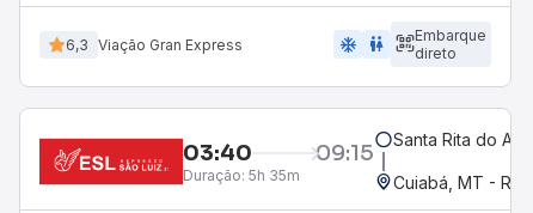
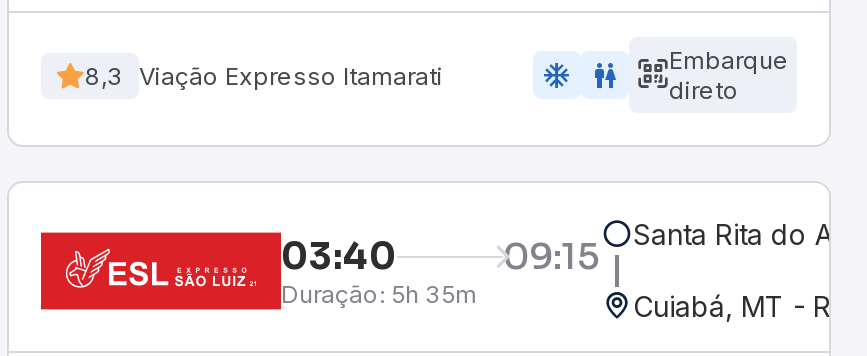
[66,35,243,53] 6,3 Viação Gran Express -> [85,60,443,90] 8,3 Viação Expresso Itamarati

